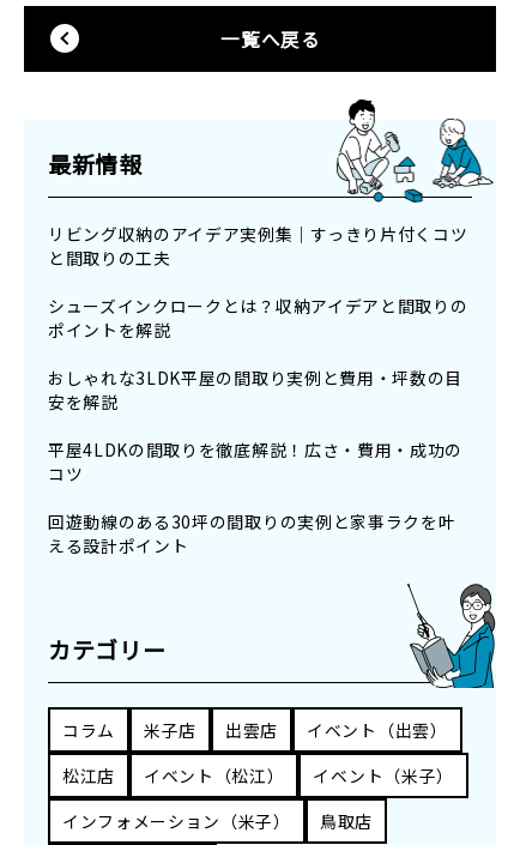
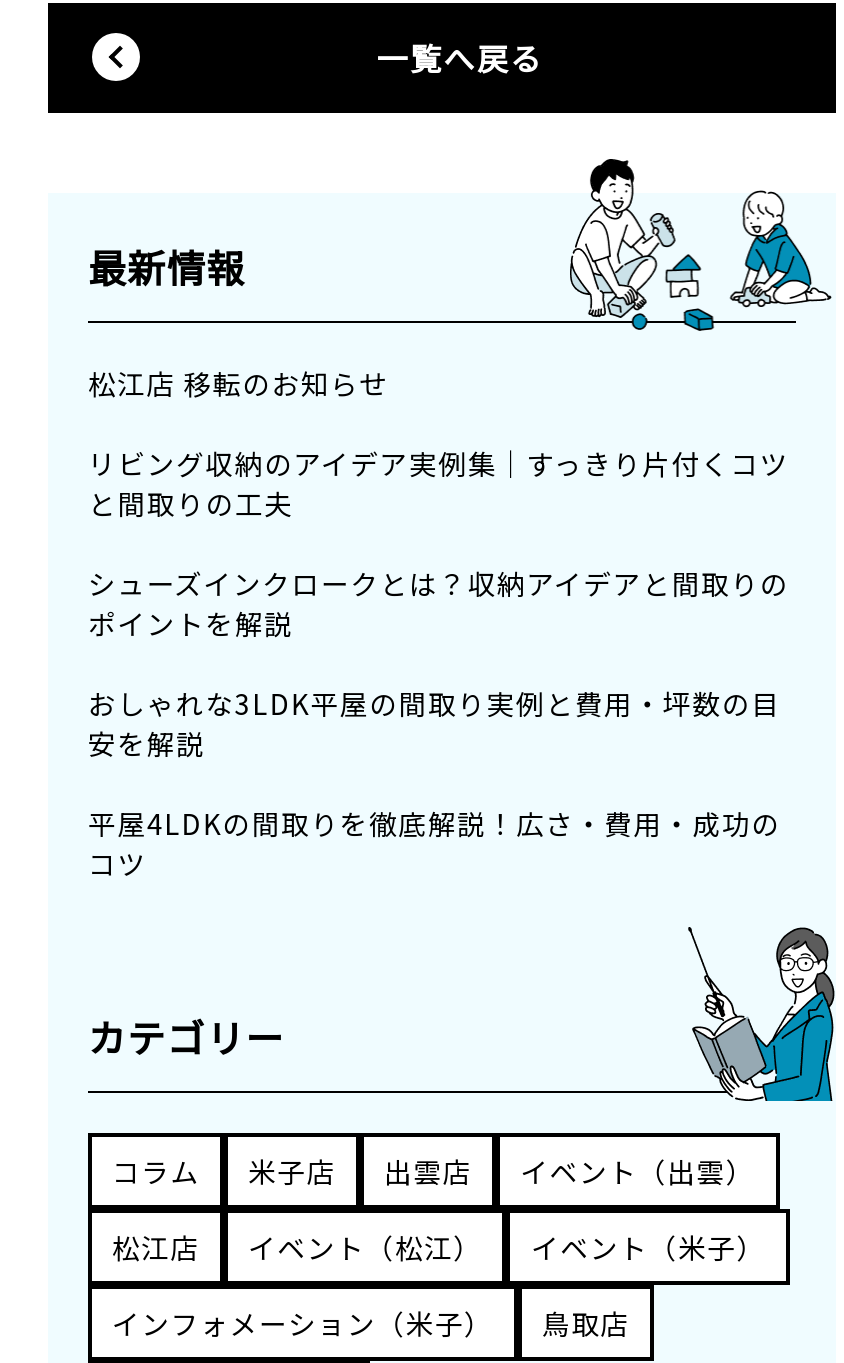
none -> [88,363,389,403] 松江店 移転のお知らせ
moved [48,221,468,485] -> [88,443,789,883]: リビング収納のアイデア実例集｜すっきり片付くコツ | と間取りの工夫 | シューズインクロークとは？収納アイデアと間取りの | ポイントを解説 | おしゃれな3LDK平屋の間取り実例と費用・坪数の目 | 平屋4LDKの間取りを徹底解説！広さ・費用・成功の | コツ
[48,509,456,557] 回遊動線のある30坪の間取りの実例と家事ラクを叶 | える設計ポイント -> none

